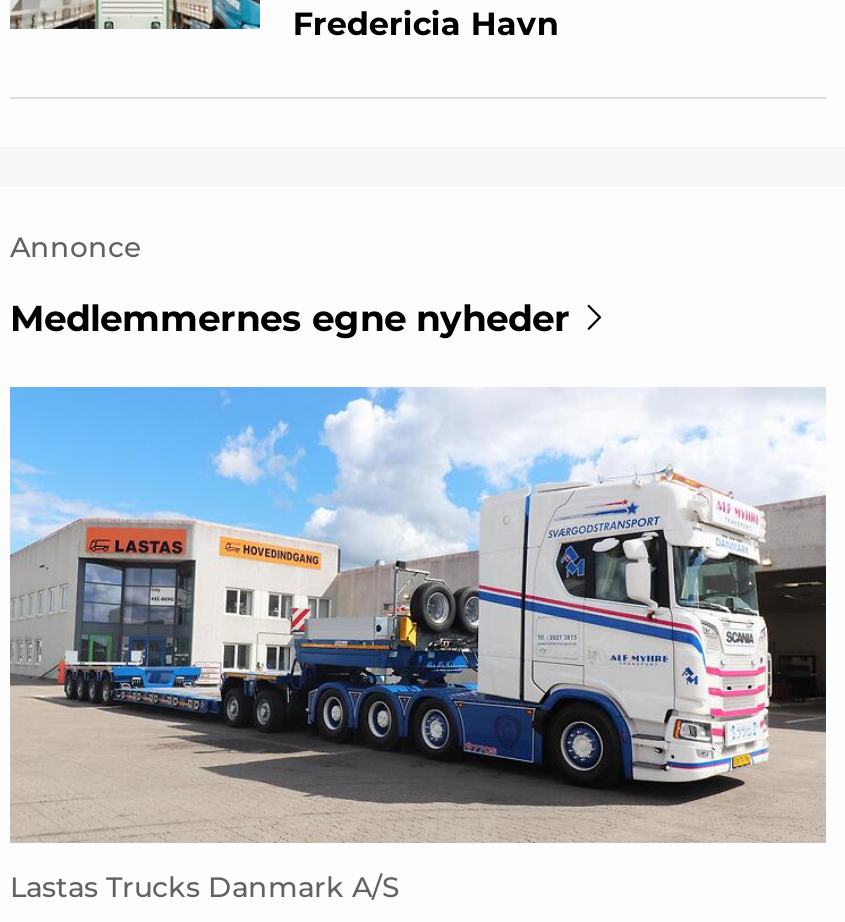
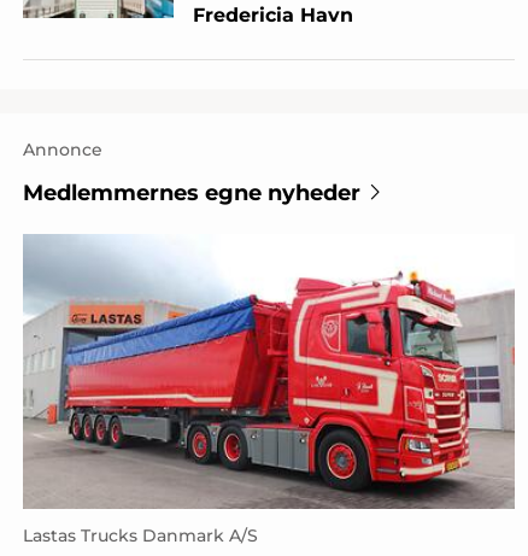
[10,386,828,842] [image] -> [23,234,516,509] [image]

